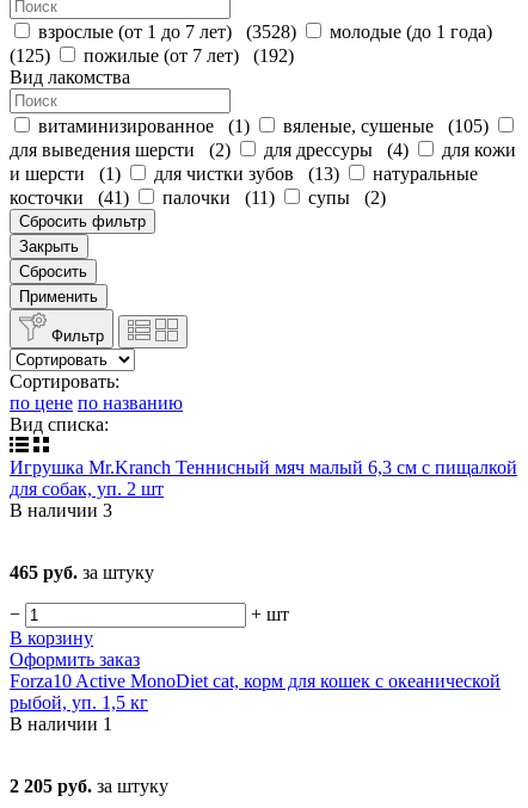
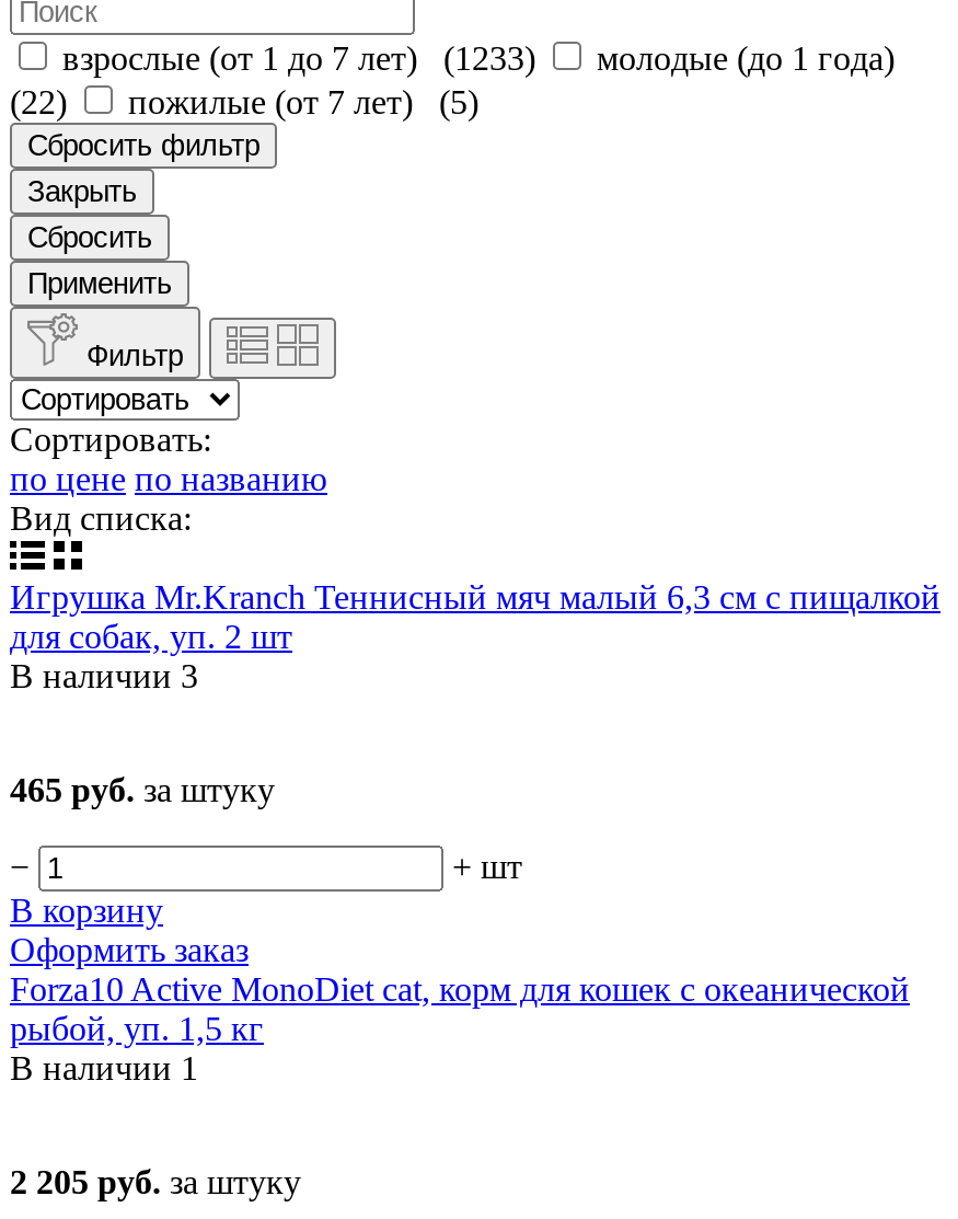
[38,22,301,42] взрослые (от 1 до 7 лет) (3528) -> [62,40,544,77] взрослые (от 1 до 7 лет) (1233)
[10,45,516,208] (125) | пожилые (от 7 лет) (192) | Вид лакомства | витаминизированное (1) | вяленые, сушеные (105) | для выведения шерсти (2) | для дрессуры (4) | для кожи | и шерсти (1) | для чистки зубов (13) | натуральные | косточки (41) | палочки (11) | супы (2) -> [10,83,478,121] (22) | пожилые (от 7 лет) (5)

